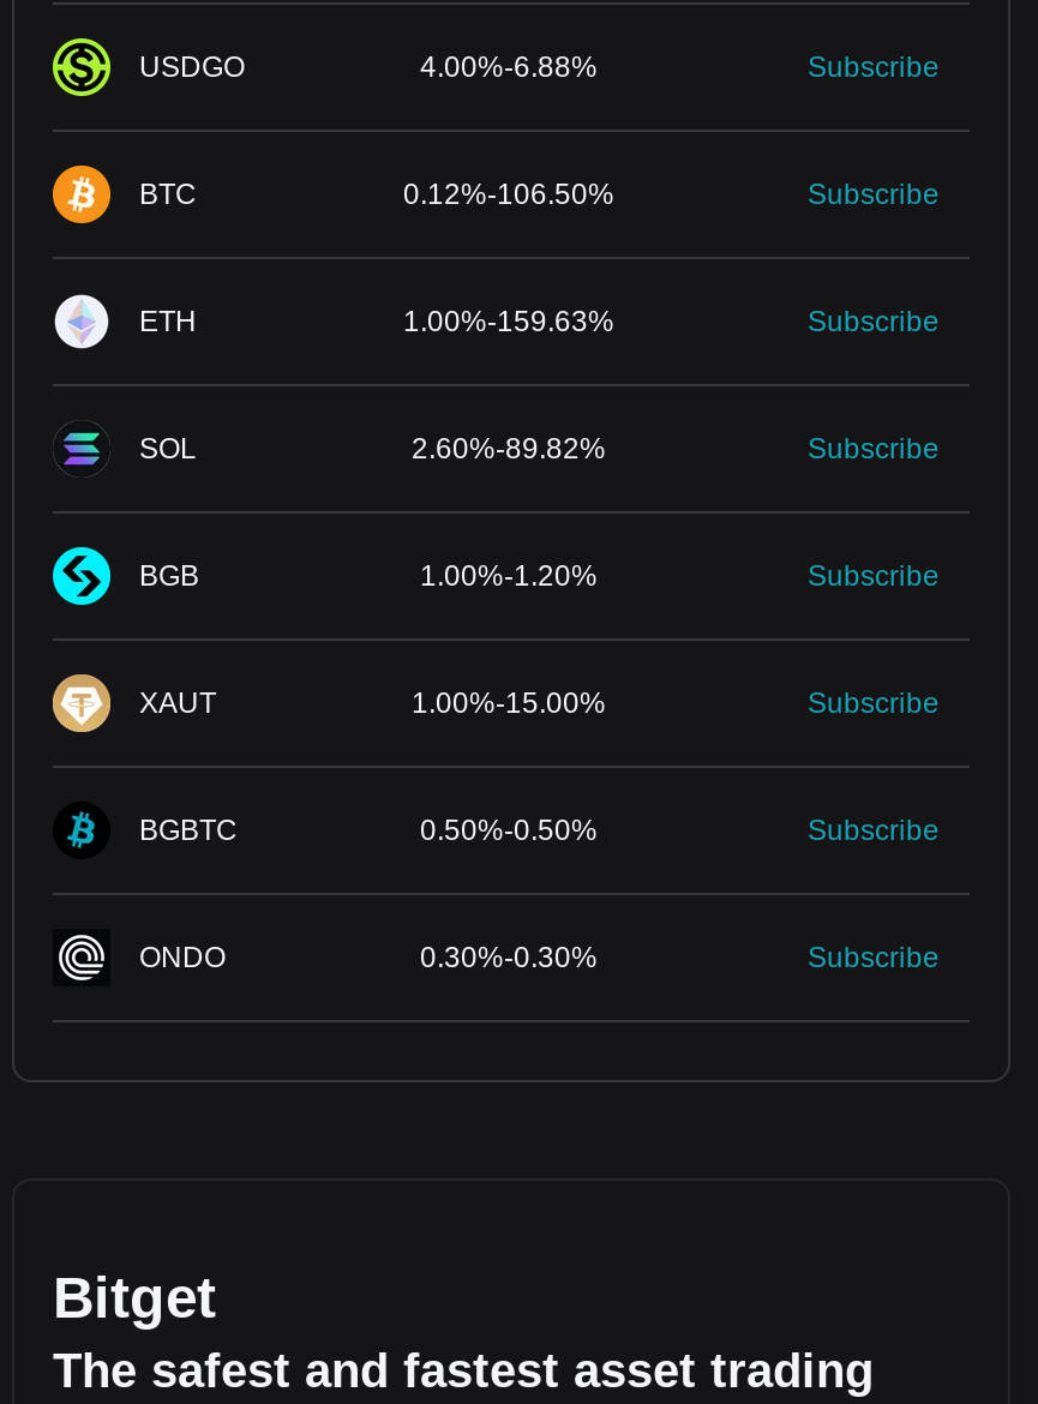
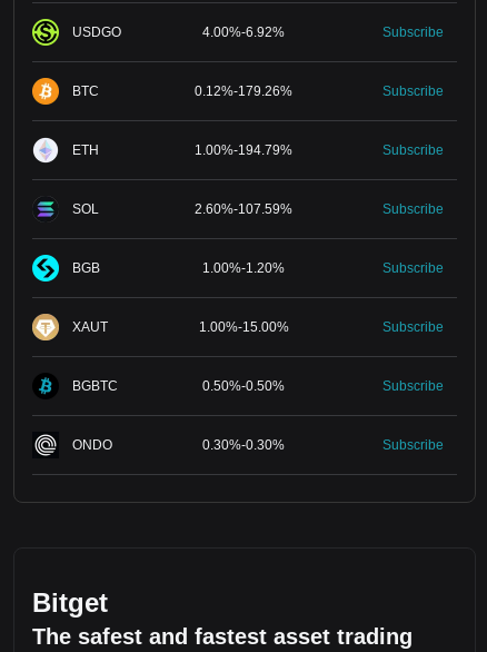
[420,49,598,83] 4.00%-6.88% -> [202,24,285,40] 4.00%-6.92%
[403,177,614,210] 0.12%-106.50% -> [195,83,292,99] 0.12%-179.26%
[403,304,614,337] 1.00%-159.63% -> [195,142,292,158] 1.00%-194.79%
[412,431,606,465] 2.60%-89.82% -> [195,201,292,217] 2.60%-107.59%

